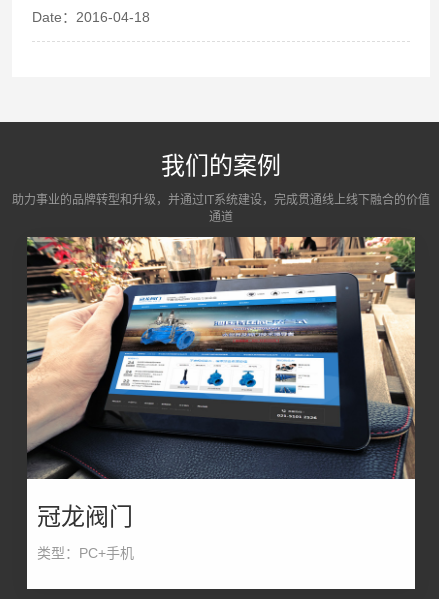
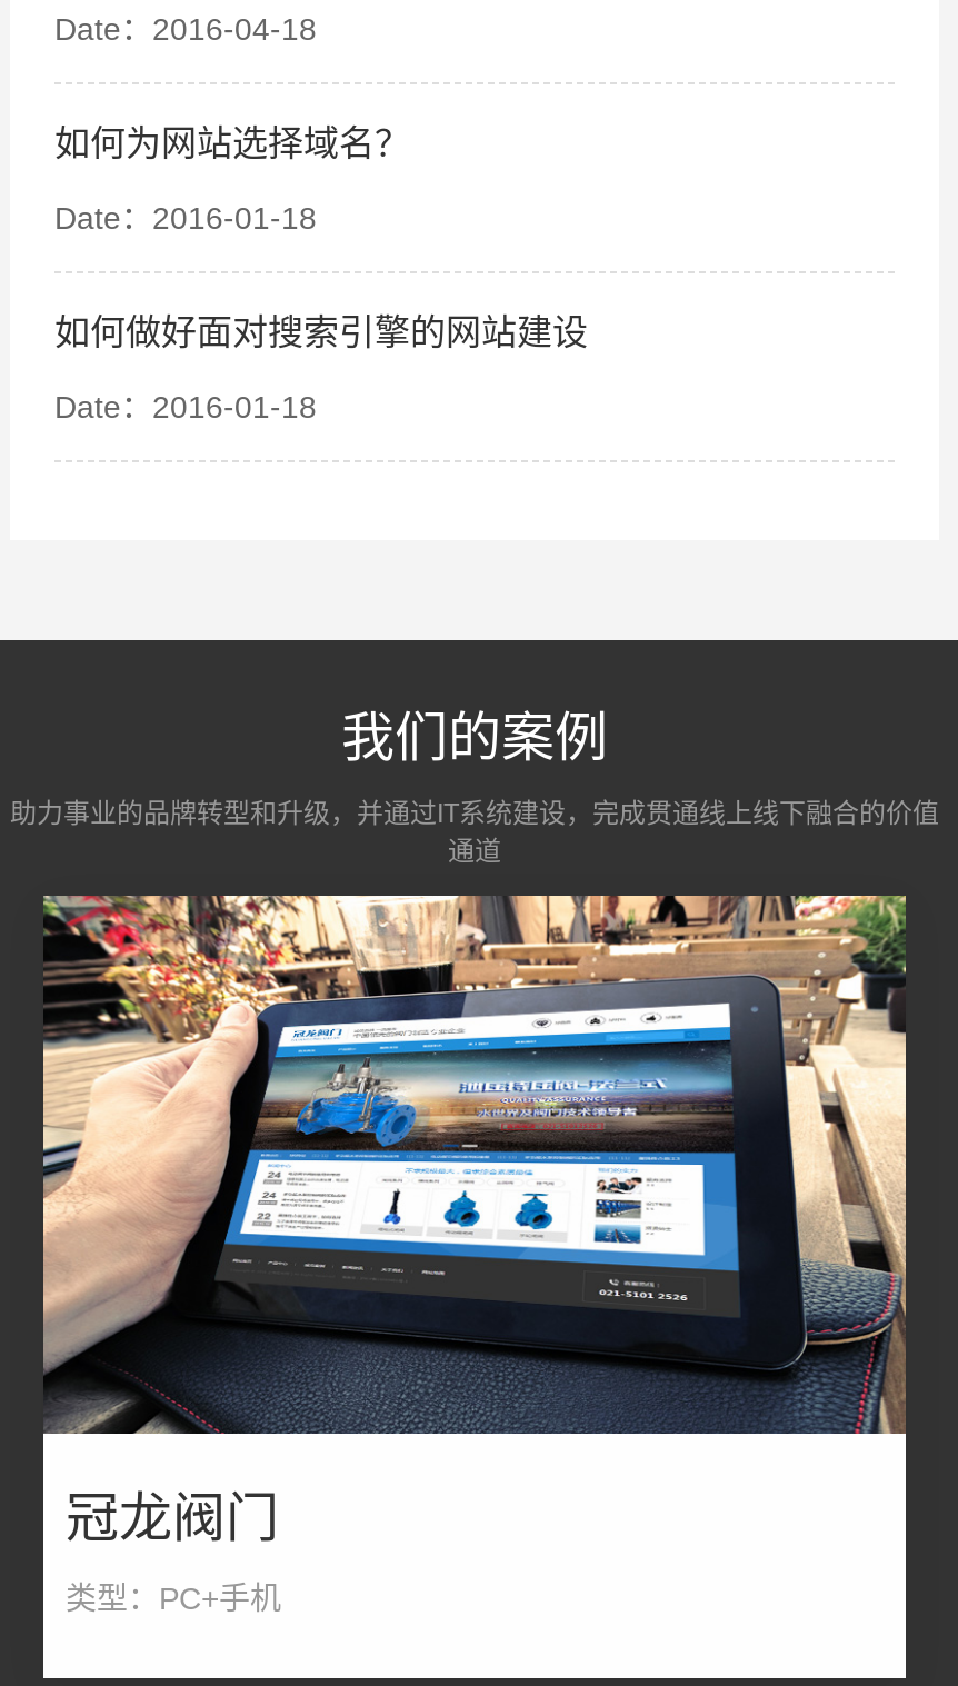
none -> [54,124,588,425] 如何为网站选择域名？ | Date：2016-01-18 | 如何做好面对搜索引擎的网站建设 | Date：2016-01-18

